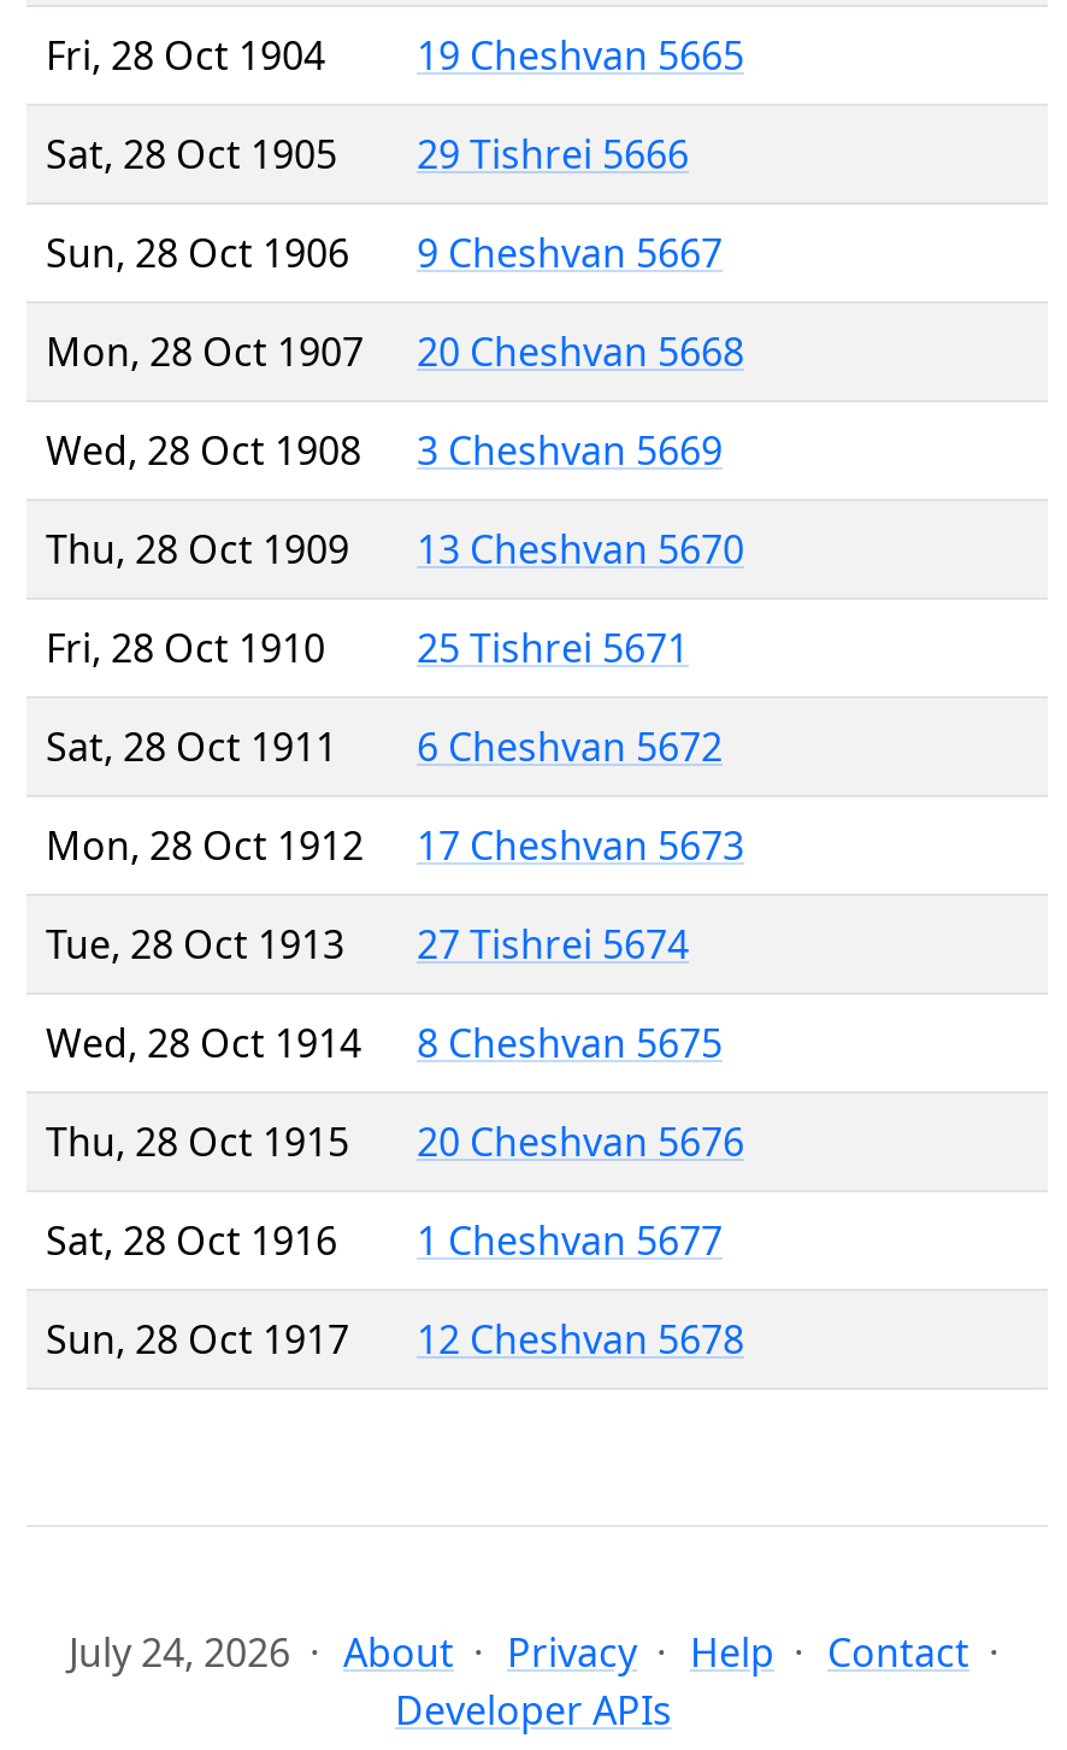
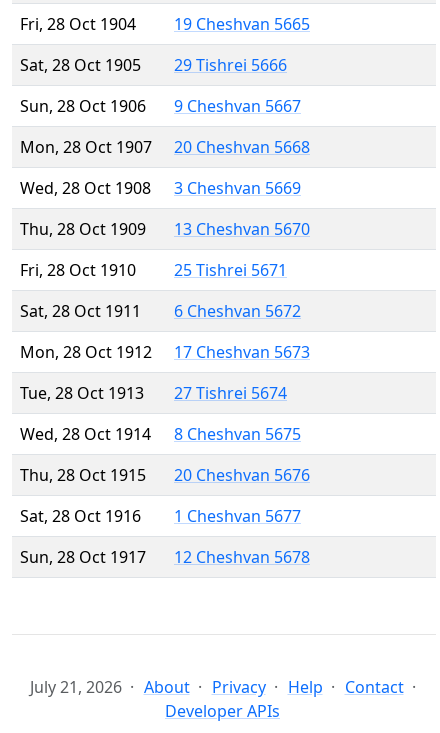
[69,1626,969,1679] July 24, 2026 About Privacy Help Contact -> [29,676,403,698] July 21, 2026 About Privacy Help Contact

